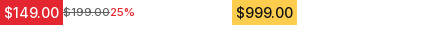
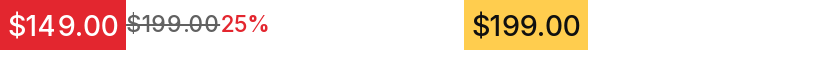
[236,4,293,21] $999.00 -> [472,8,580,42] $199.00

